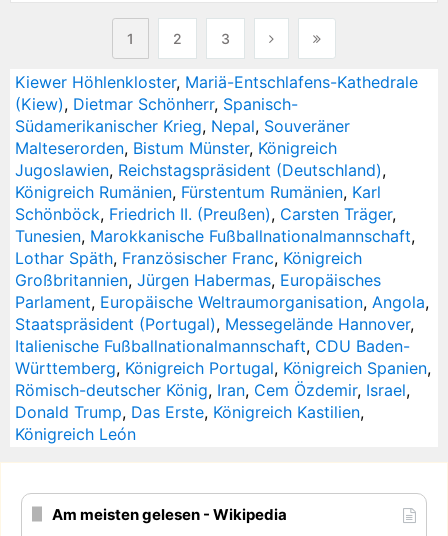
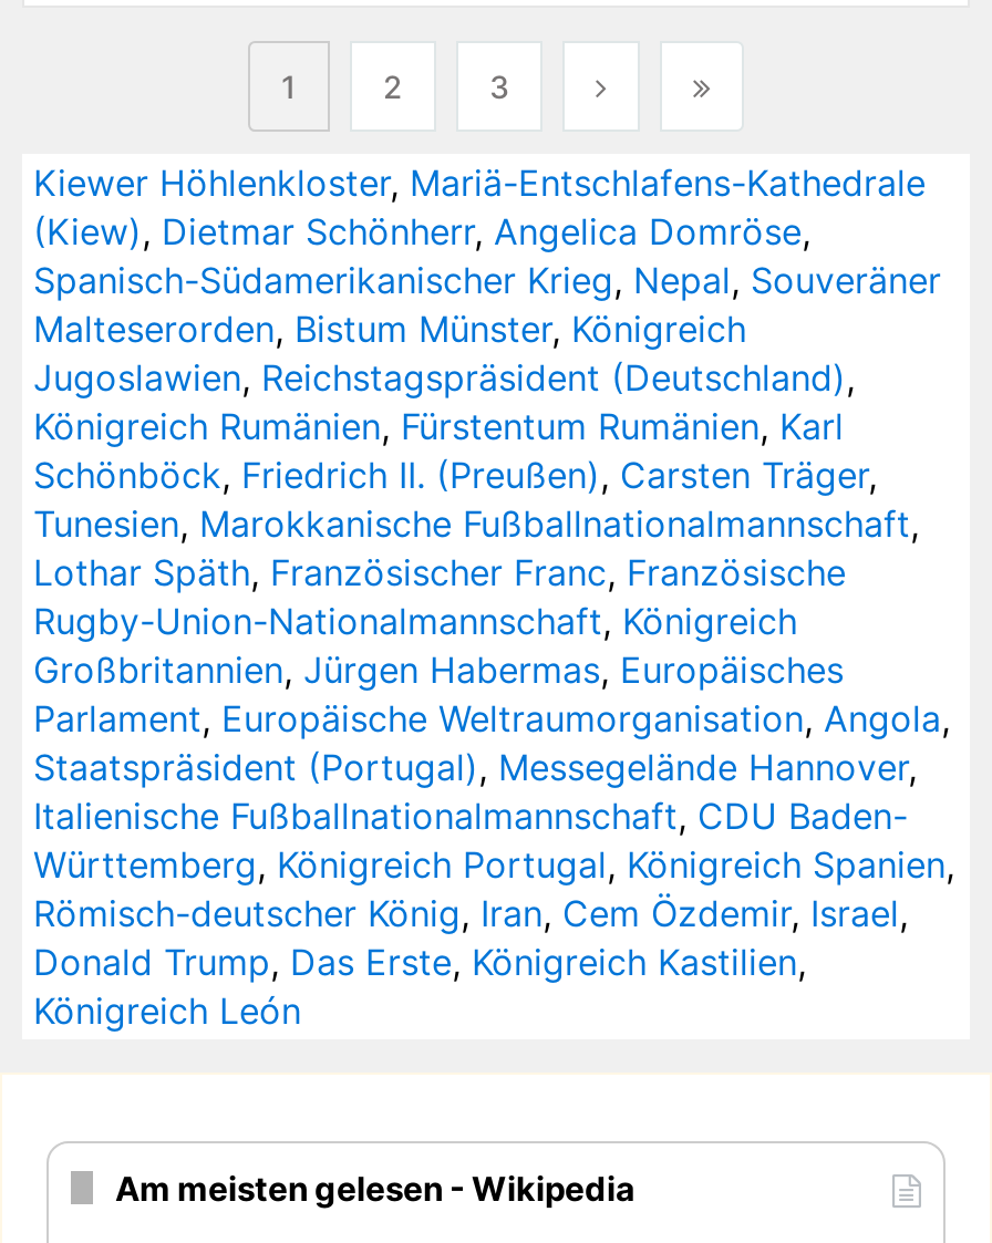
[15,94,350,136] (Kiew), Dietmar Schönherr, Spanisch- | Südamerikanischer Krieg, Nepal, Souveräner -> [33,209,941,302] (Kiew), Dietmar Schönherr, Angelica Domröse, | Spanisch-Südamerikanischer Krieg, Nepal, Souveräner
[15,248,362,268] Lothar Späth, Französischer Franc, Königreich -> [33,550,846,643] Lothar Späth, Französischer Franc, Französische | Rugby-Union-Nationalmannschaft, Königreich

